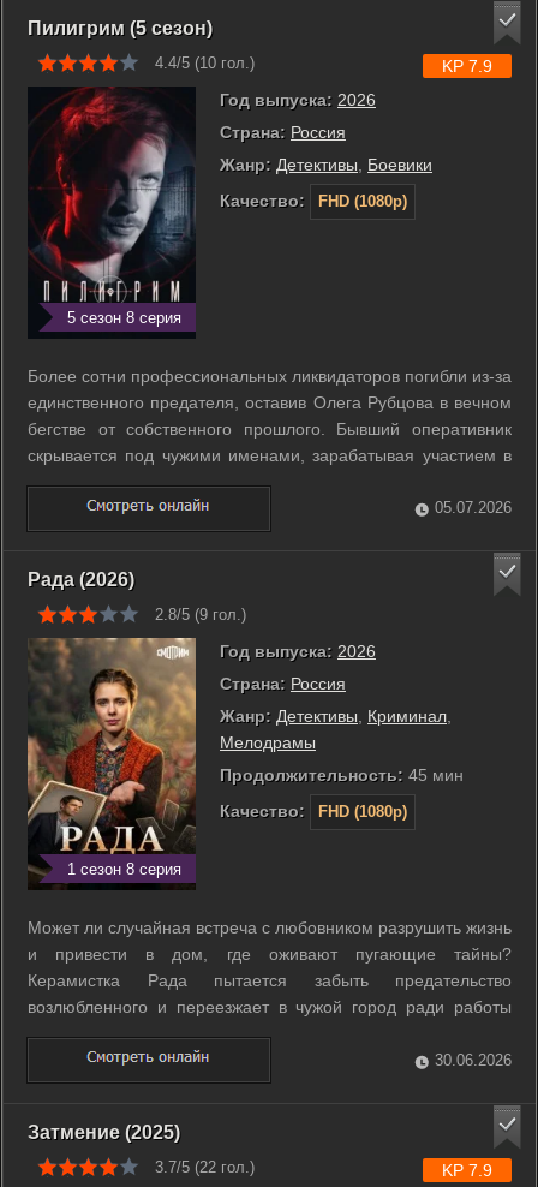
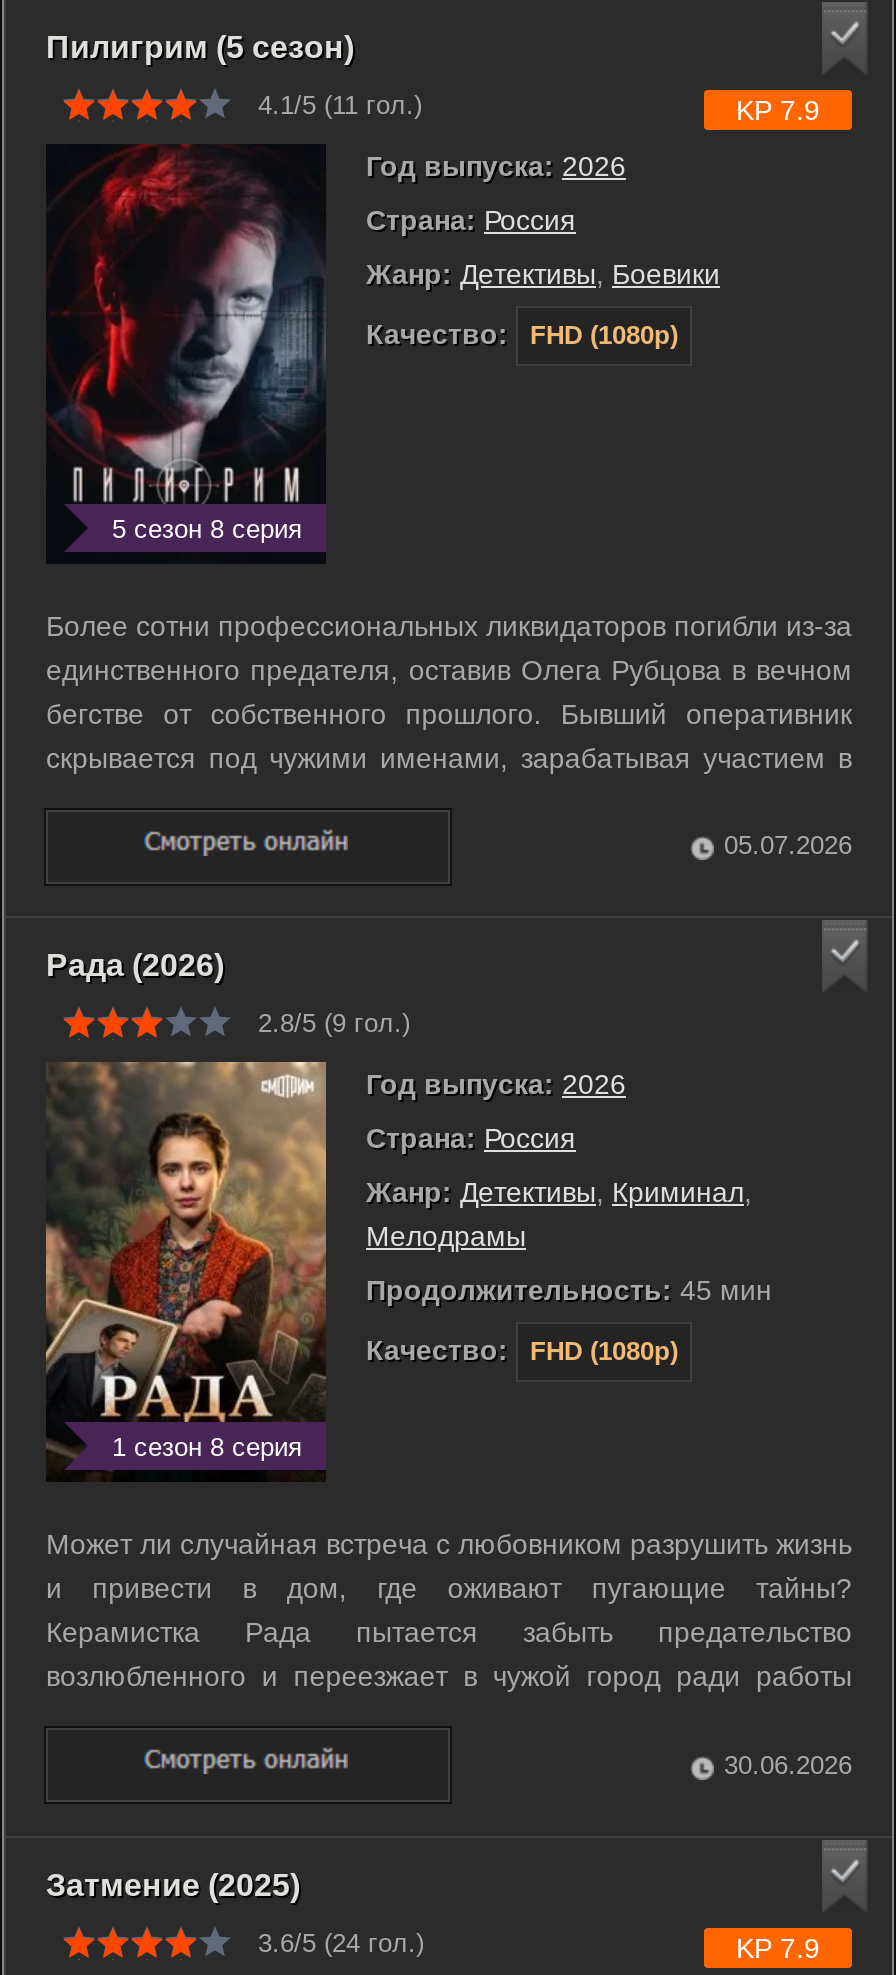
[155,54,255,72] 4.4/5 (10 гол.) -> [258,89,422,119] 4.1/5 (11 гол.)
[155,1158,255,1176] 3.7/5 (22 гол.) -> [258,1927,424,1957] 3.6/5 (24 гол.)

